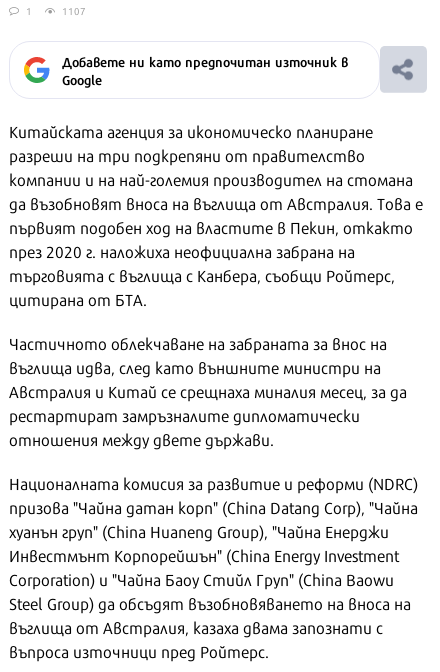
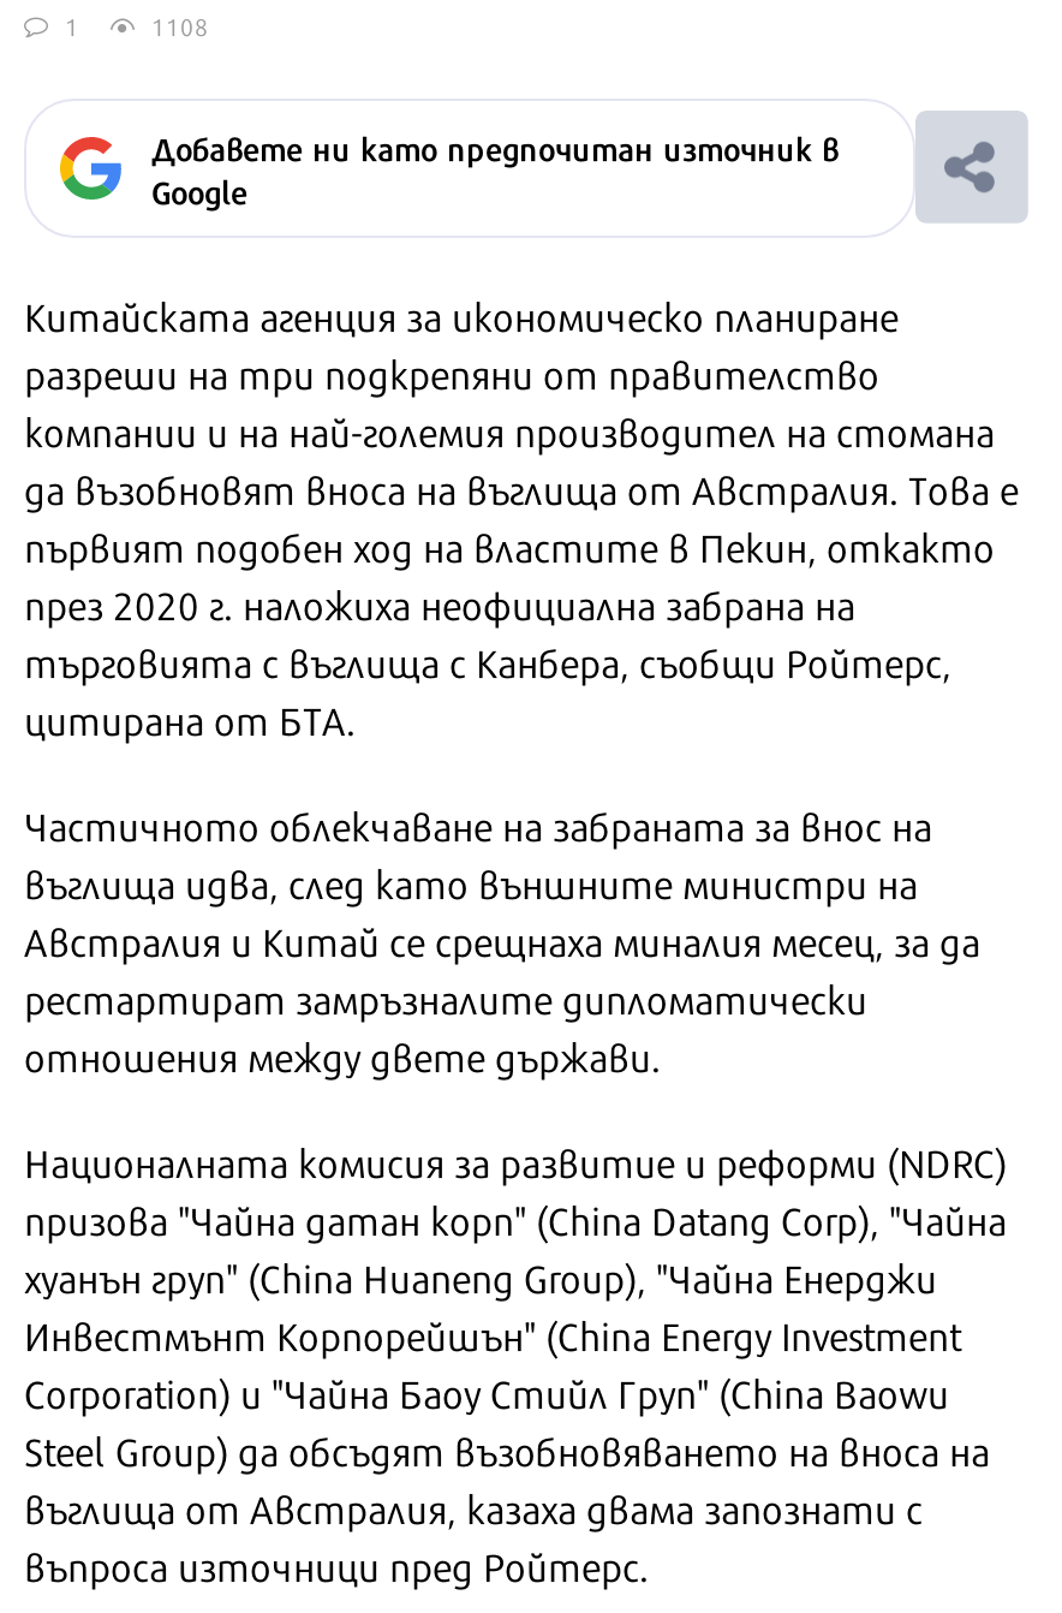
[62,3,86,18] 1107 -> [151,7,209,43] 1108

